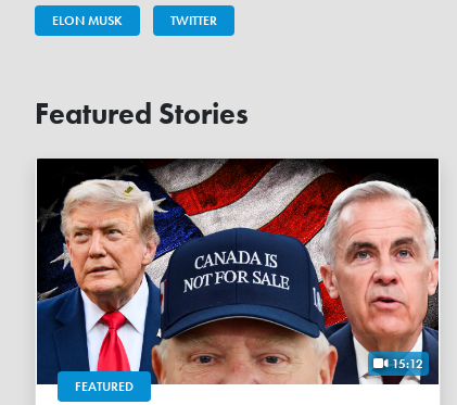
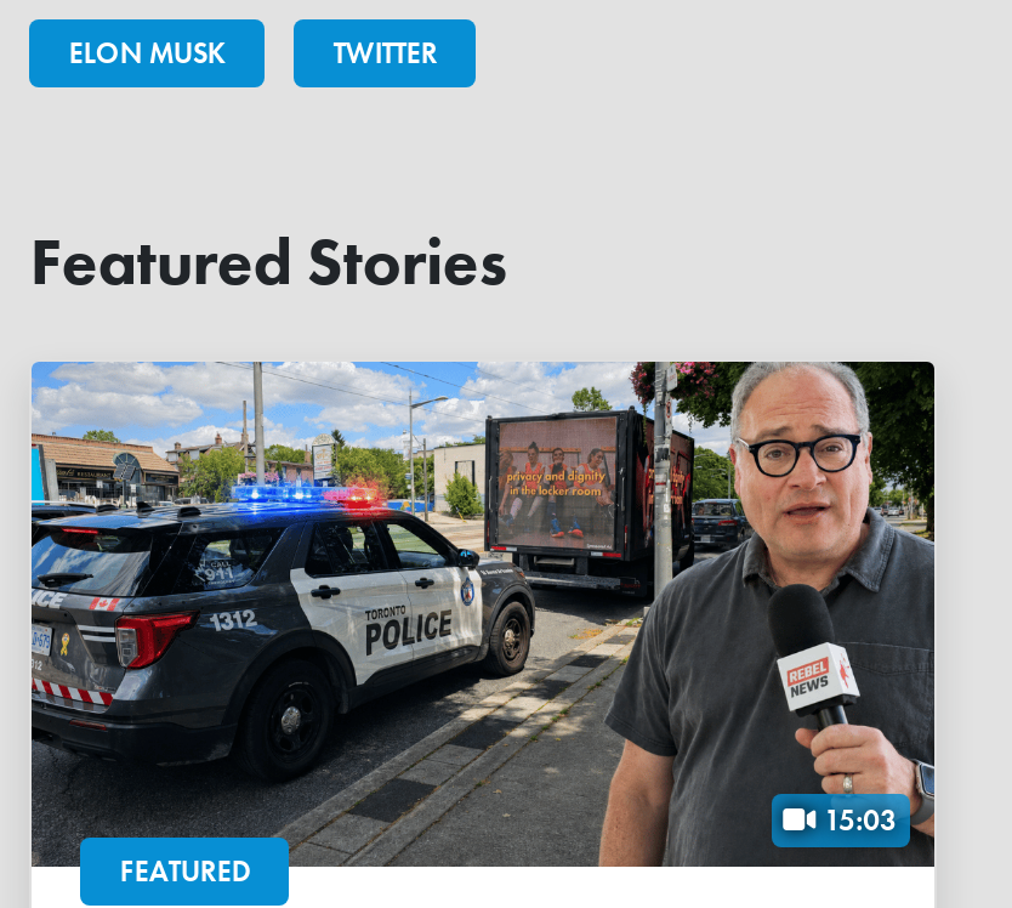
[36,157,440,385] [image] | 15:12 -> [29,359,937,869] [image] | 15:03

